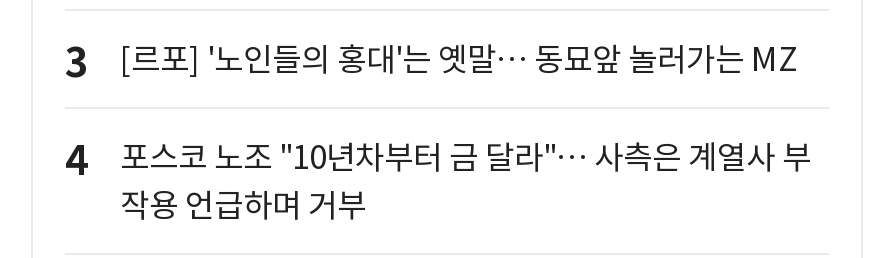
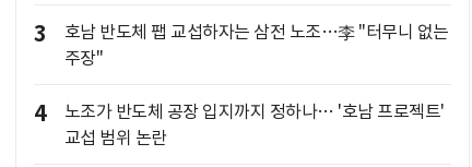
[120,39,797,79] [르포] '노인들의 홍대'는 옛말… 동묘앞 놀러가는 MZ -> [64,21,449,69] 호남 반도체 팹 교섭하자는 삼전 노조…李 "터무니 없는 | 주장"
[120,137,811,225] 포스코 노조 "10년차부터 금 달라"… 사측은 계열사 부 | 작용 언급하며 거부 -> [64,100,444,148] 노조가 반도체 공장 입지까지 정하나… '호남 프로젝트' | 교섭 범위 논란

